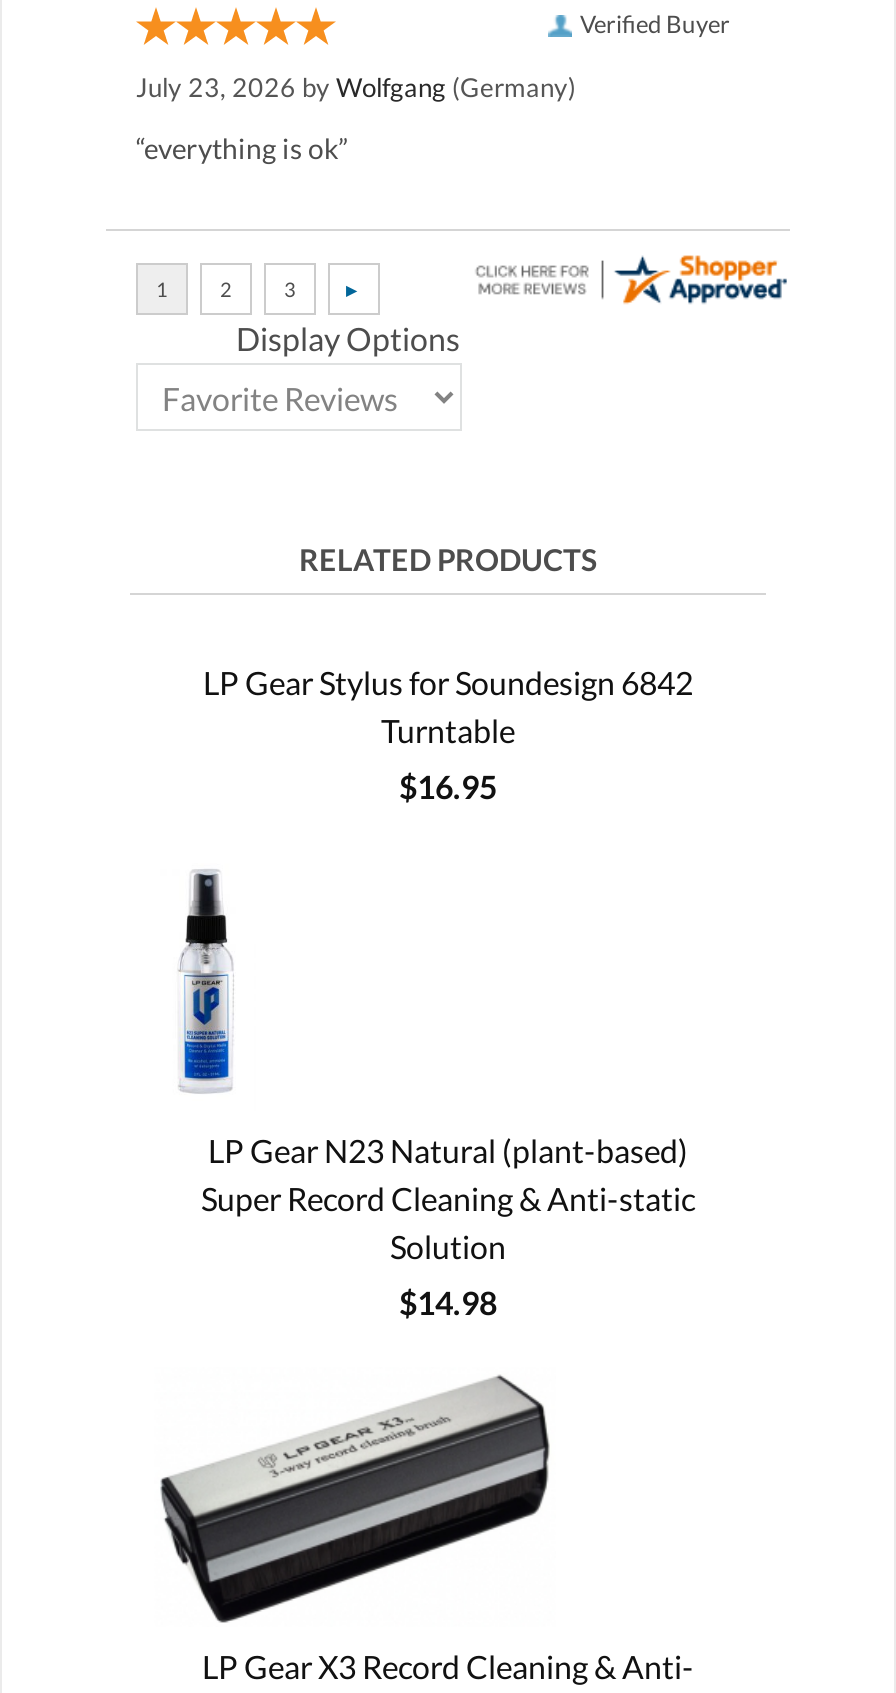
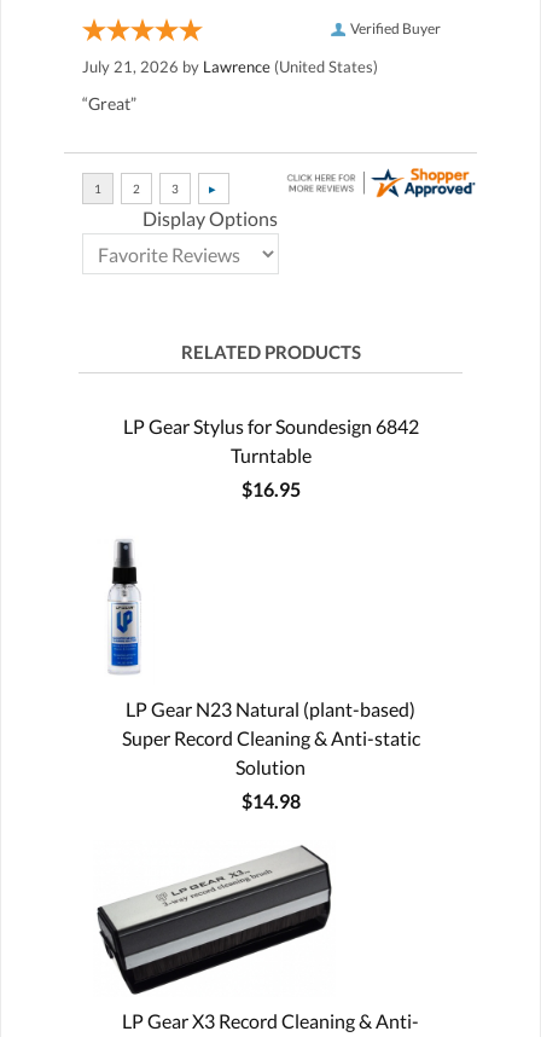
[136,72,576,104] July 23, 2026 by Wolfgang (Germany) -> [82,57,378,77] July 21, 2026 by Lawrence (United States)
[136,132,348,166] “everything is ok” -> [82,94,136,114] “Great”

